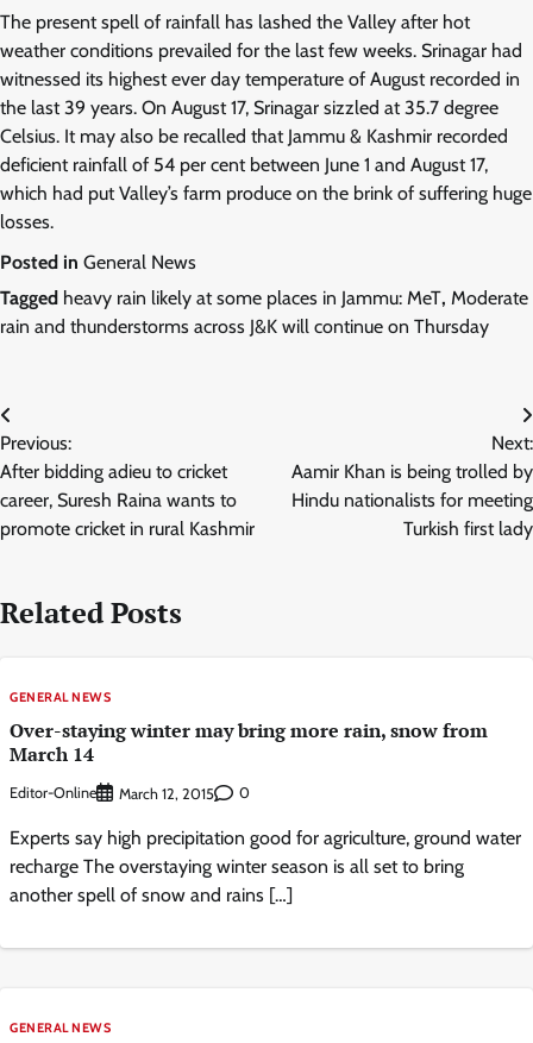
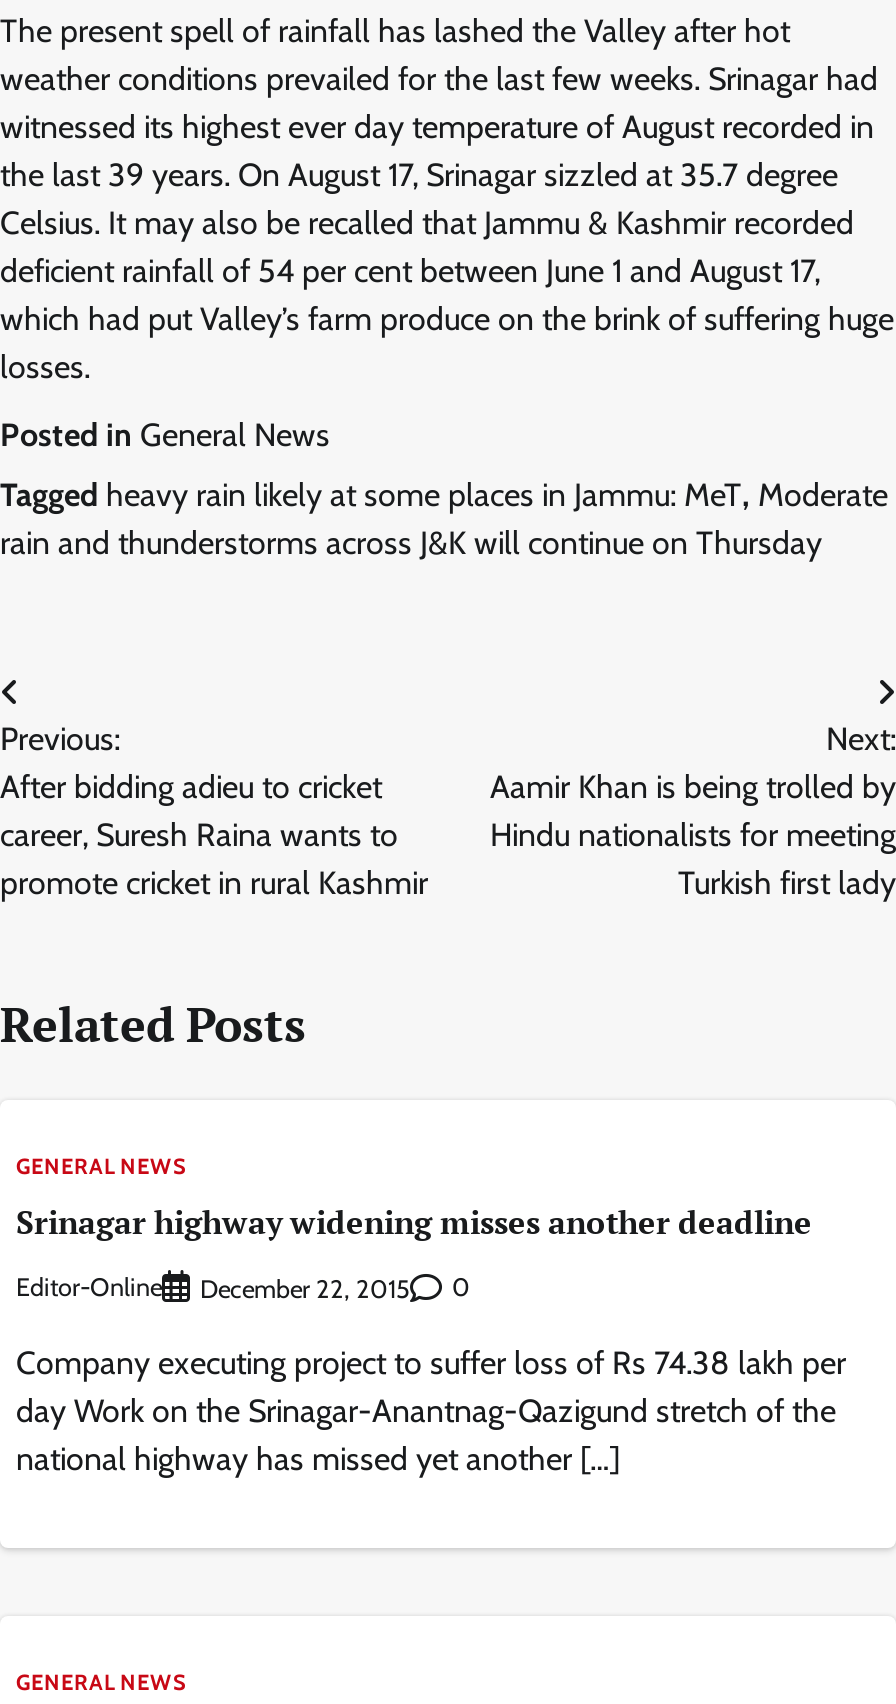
[10,717,488,767] Over-staying winter may bring more rain, snow from | March 14 -> [16,1200,812,1244] Srinagar highway widening misses another deadline
[119,784,214,802] March 12, 2015 -> [200,1273,410,1303] December 22, 2015
[10,826,521,906] Experts say high precipitation good for agriculture, ground water | recharge The overstaying winter season is all set to bring | another spell of snow and rains […] -> [16,1343,846,1477] Company executing project to suffer loss of Rs 74.38 lakh per | day Work on the Srinagar-Anantnag-Qazigund stretch of the | national highway has missed yet another […]

